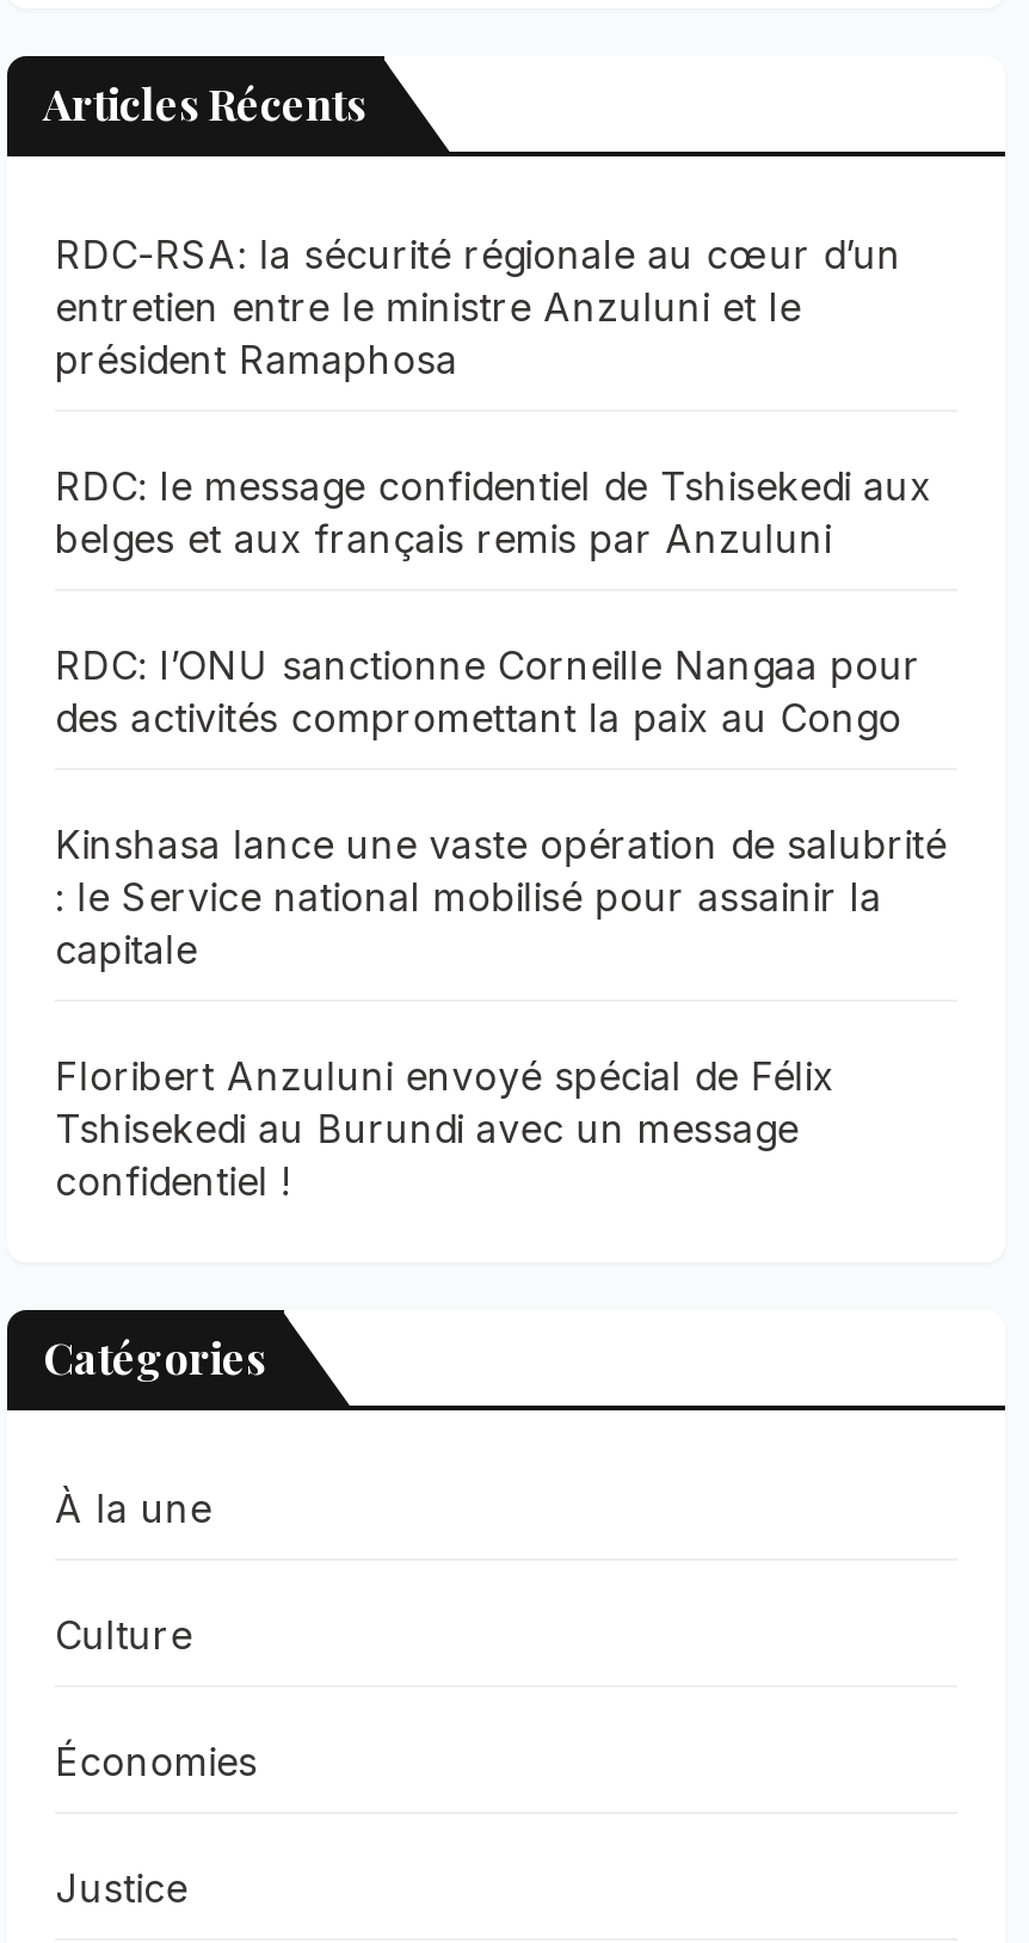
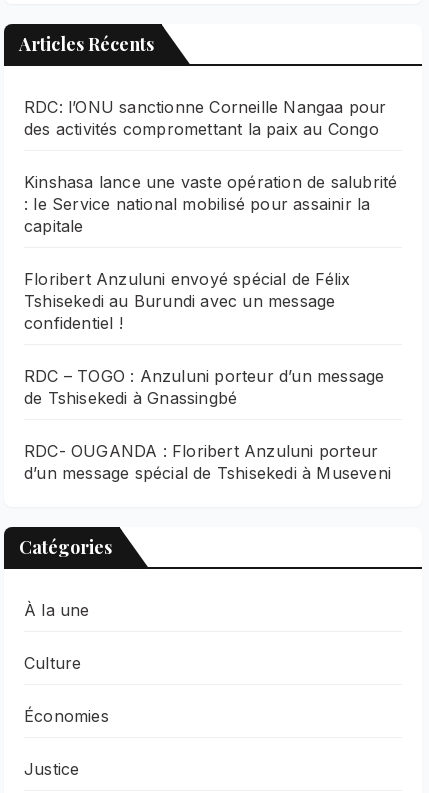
[55,231,932,563] RDC-RSA: la sécurité régionale au cœur d’un | entretien entre le ministre Anzuluni et le | président Ramaphosa | RDC: le message confidentiel de Tshisekedi aux | belges et aux français remis par Anzuluni -> none
moved [55,642,946,1205] -> [24,97,397,333]: RDC: l’ONU sanctionne Corneille Nangaa pour | des activités compromettant la paix au Congo | Kinshasa lance une vaste opération de salubrité | : le Service national mobilisé pour assainir la | capitale | Floribert Anzuluni envoyé spécial de Félix | Tshisekedi au Burundi avec un message | confidentiel !
none -> [24,366,391,483] RDC – TOGO : Anzuluni porteur d’un message | de Tshisekedi à Gnassingbé | RDC- OUGANDA : Floribert Anzuluni porteur | d’un message spécial de Tshisekedi à Museveni

